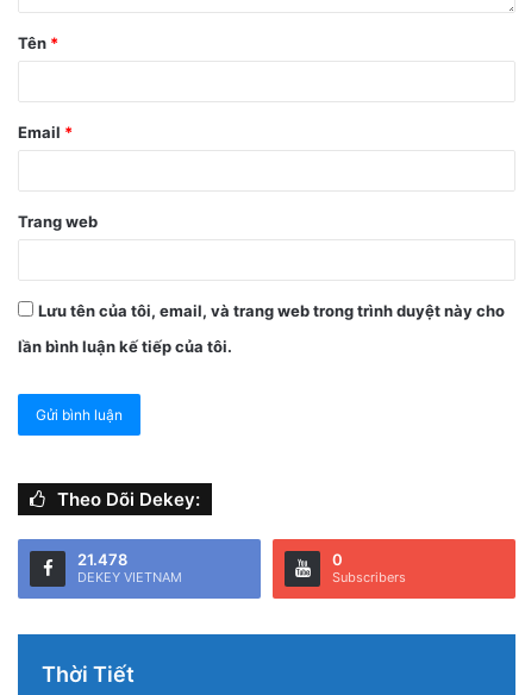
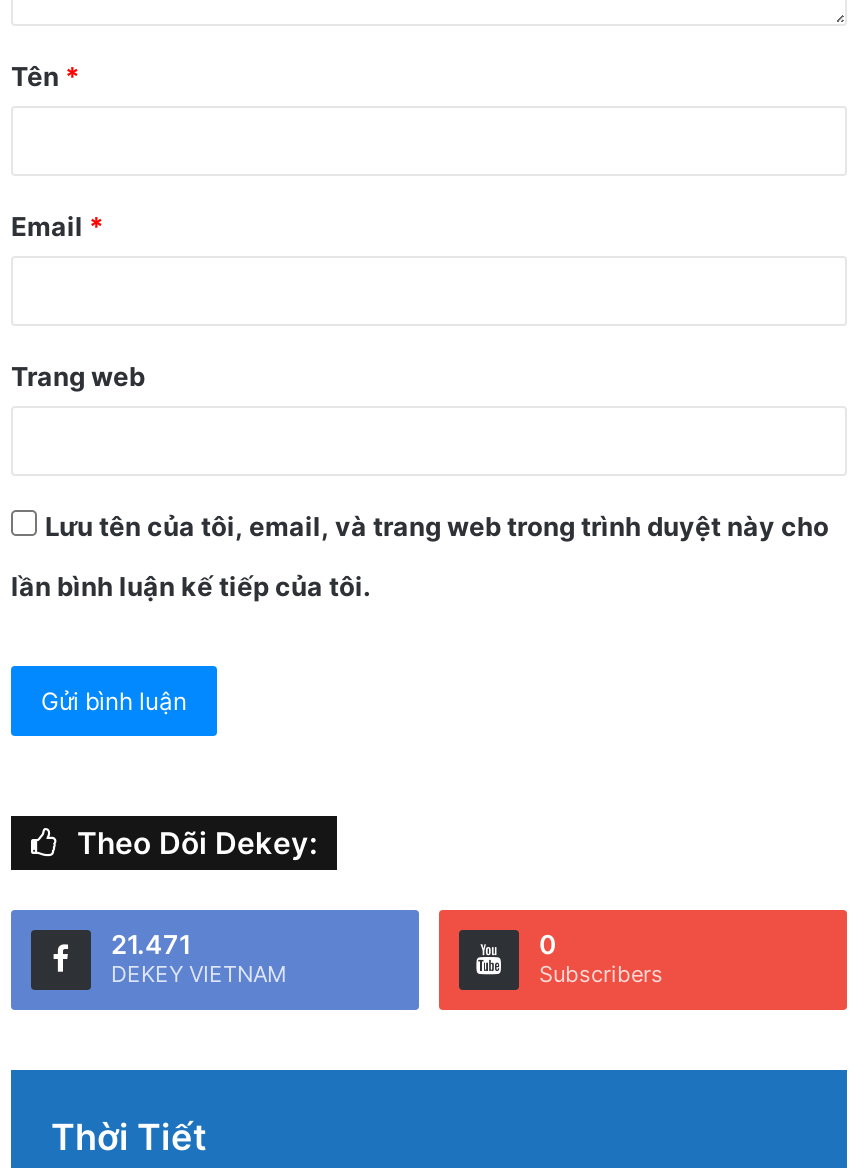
[77,550,127,569] 21.478 -> [111,928,191,960] 21.471

